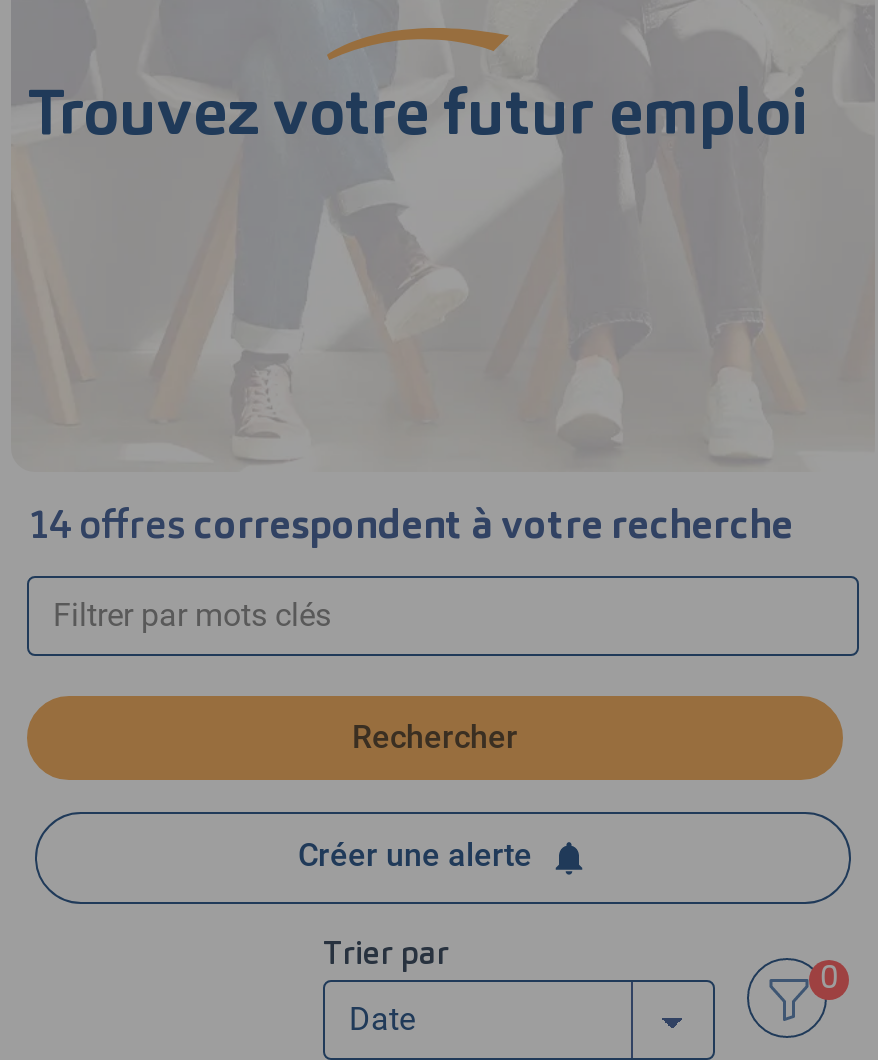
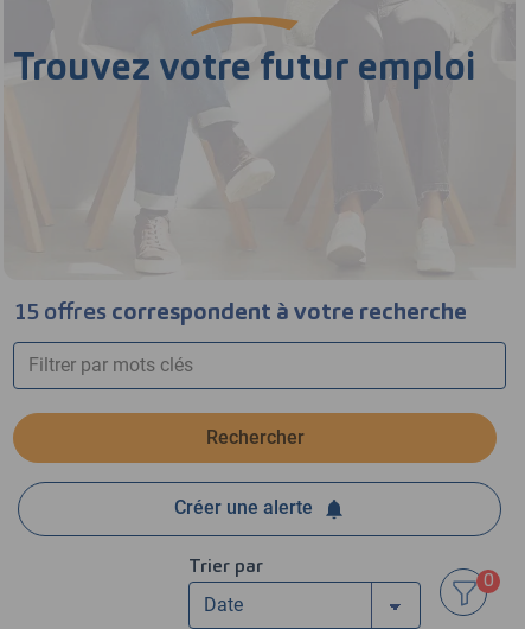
[27,498,793,550] 14 offres correspondent à votre recherche -> [13,296,467,326] 15 offres correspondent à votre recherche

